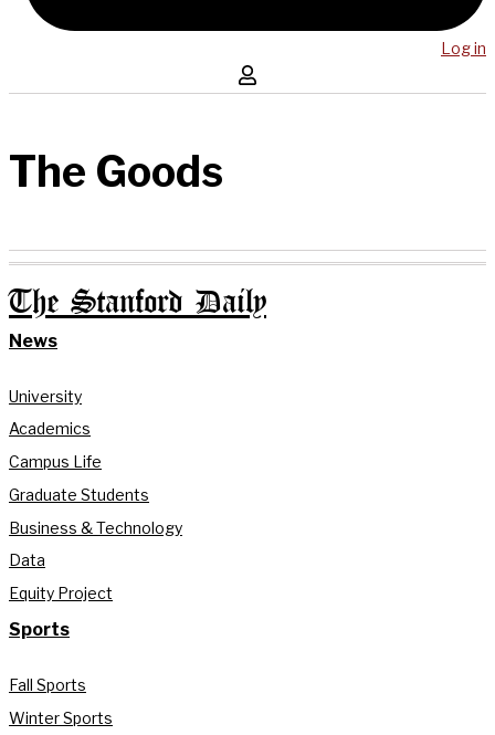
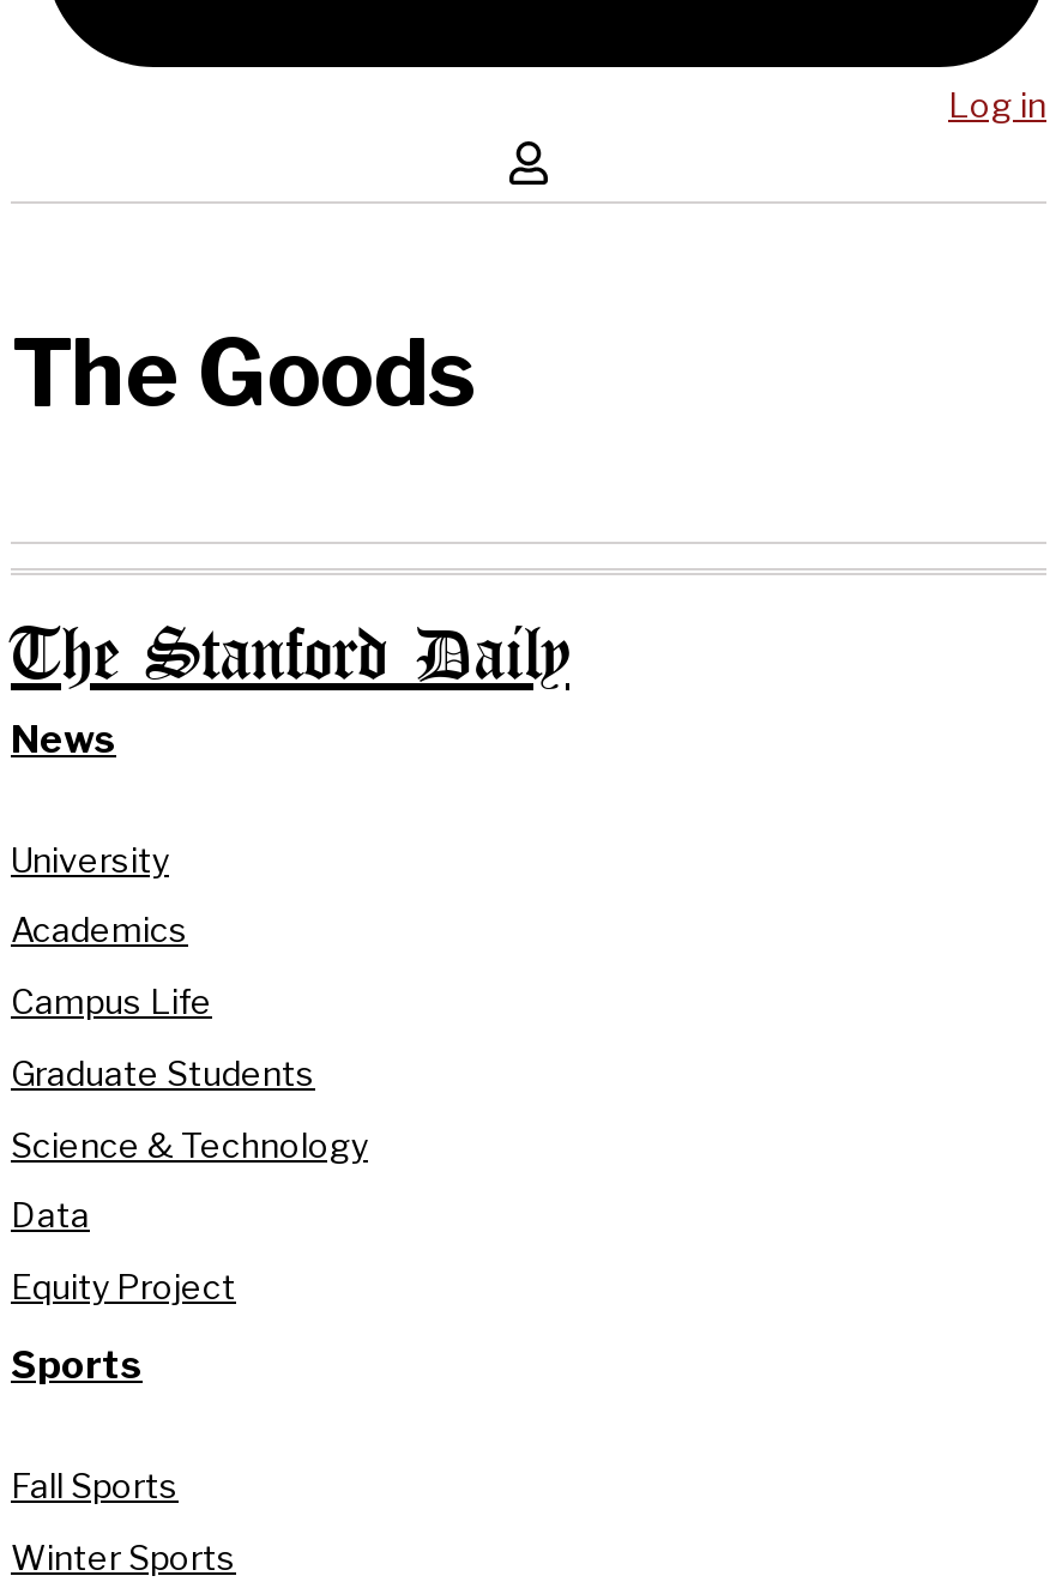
[9,518,182,537] Business & Technology -> [11,1123,368,1164] Science & Technology

